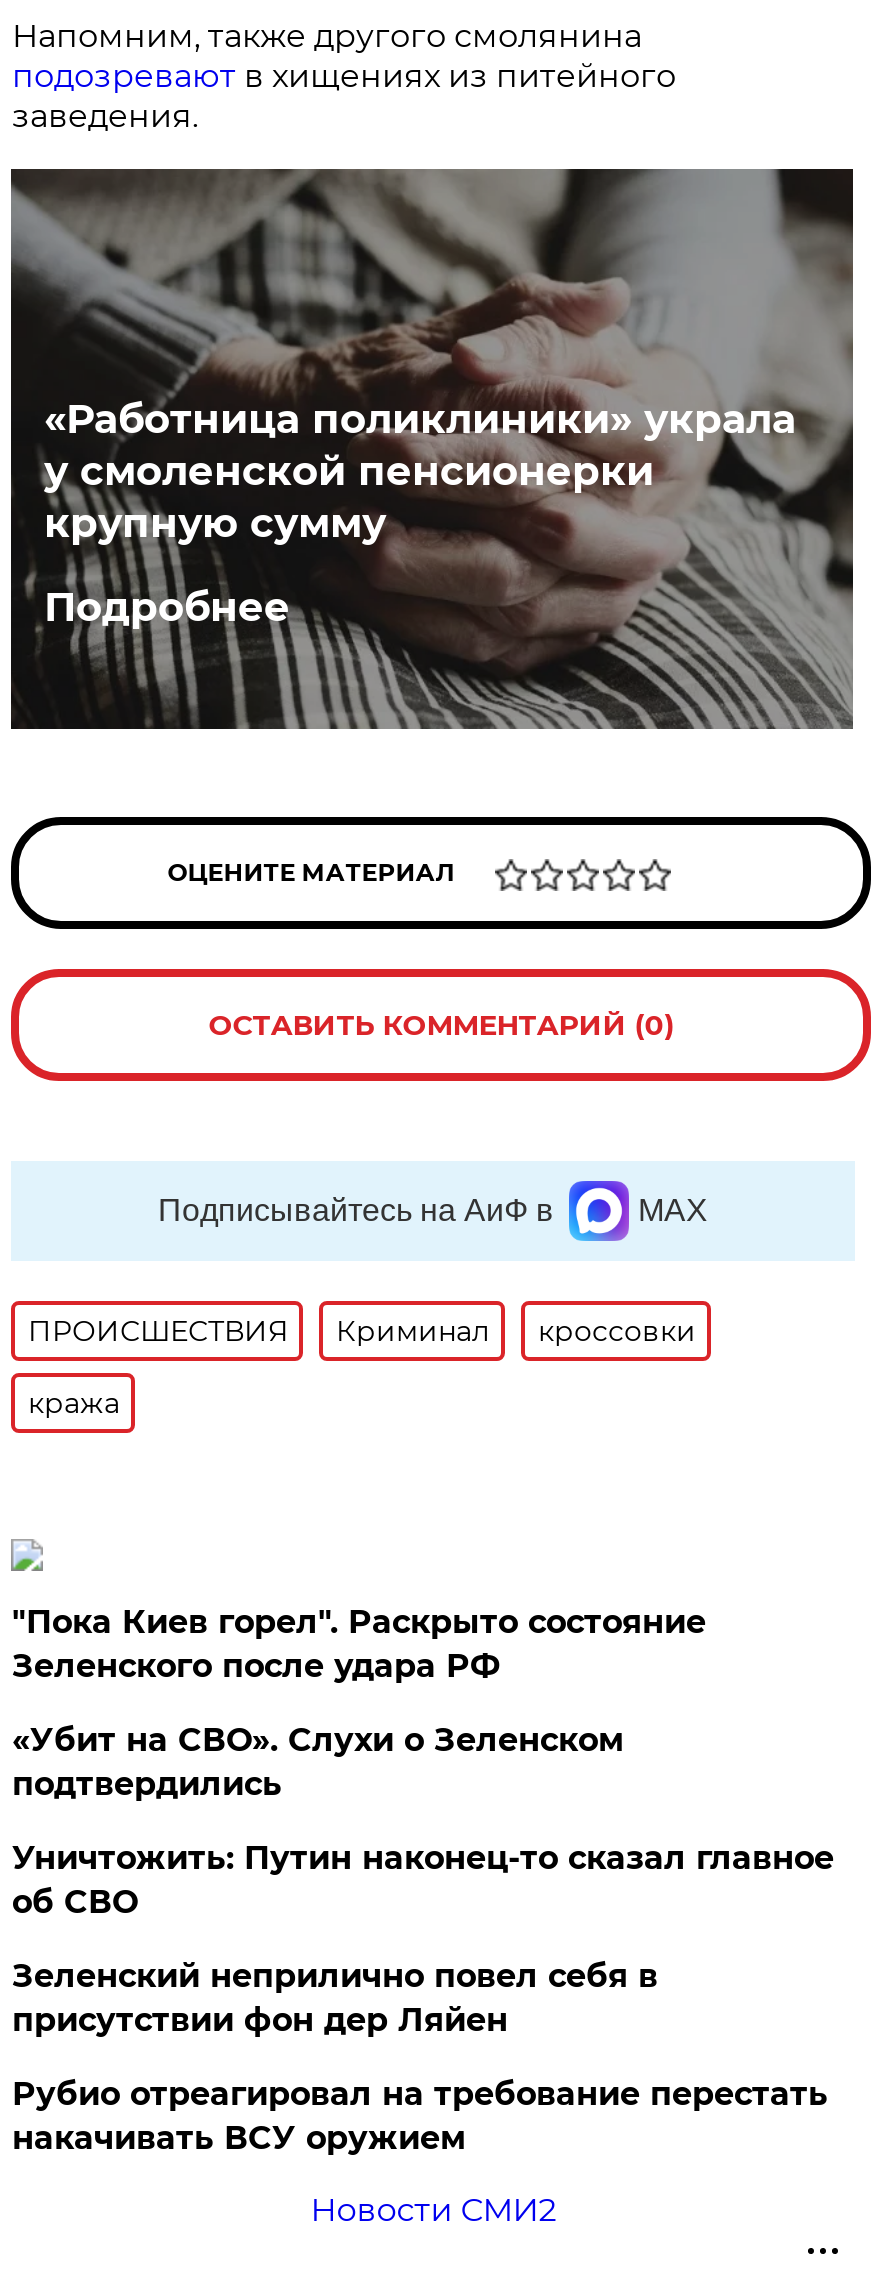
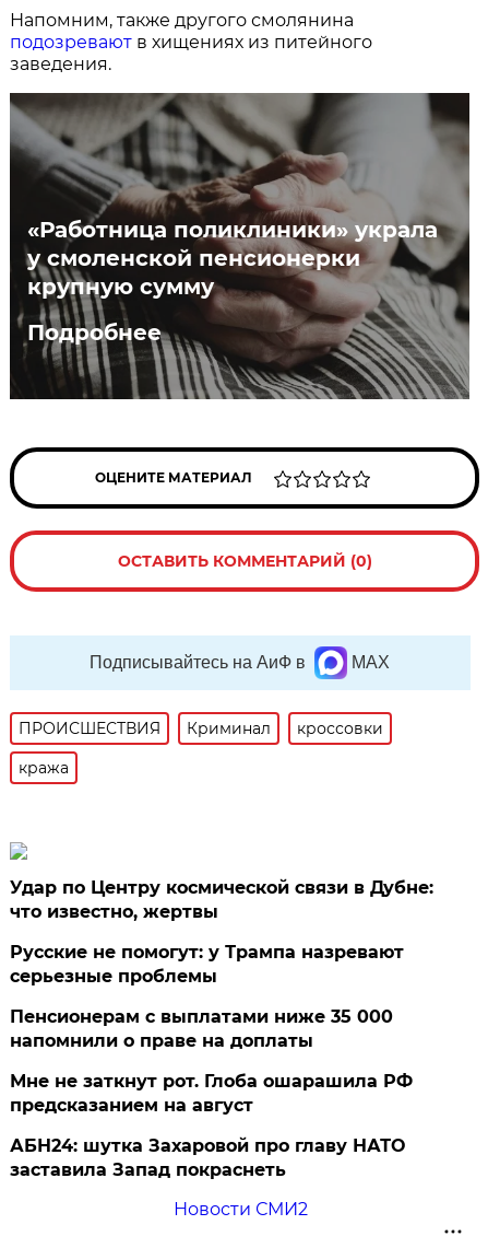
[12,1603,706,1685] "Пока Киев горел". Раскрыто состояние | Зеленского после удара РФ -> [10,877,434,922] Удар по Центру космической связи в Дубне: | что известно, жертвы
[12,1721,624,1803] «Убит на СВО». Слухи о Зеленском | подтвердились -> [10,942,404,987] Русские не помогут: у Трампа назревают | серьезные проблемы
[12,1839,834,1921] Уничтожить: Путин наконец-то сказал главное | об СВО -> [10,1006,393,1051] Пенсионерам с выплатами ниже 35 000 | напомнили о праве на доплаты
[12,1957,658,2039] Зеленский неприлично повел cебя в | присутствии фон дер Ляйен -> [10,1071,413,1116] Мне не заткнут рот. Глоба ошарашила РФ | предсказанием на август
[12,2075,828,2157] Рубио отреагировал на требование перестать | накачивать ВСУ оружием -> [10,1135,405,1180] АБН24: шутка Захаровой про главу НАТО | заставила Запад покраснеть

